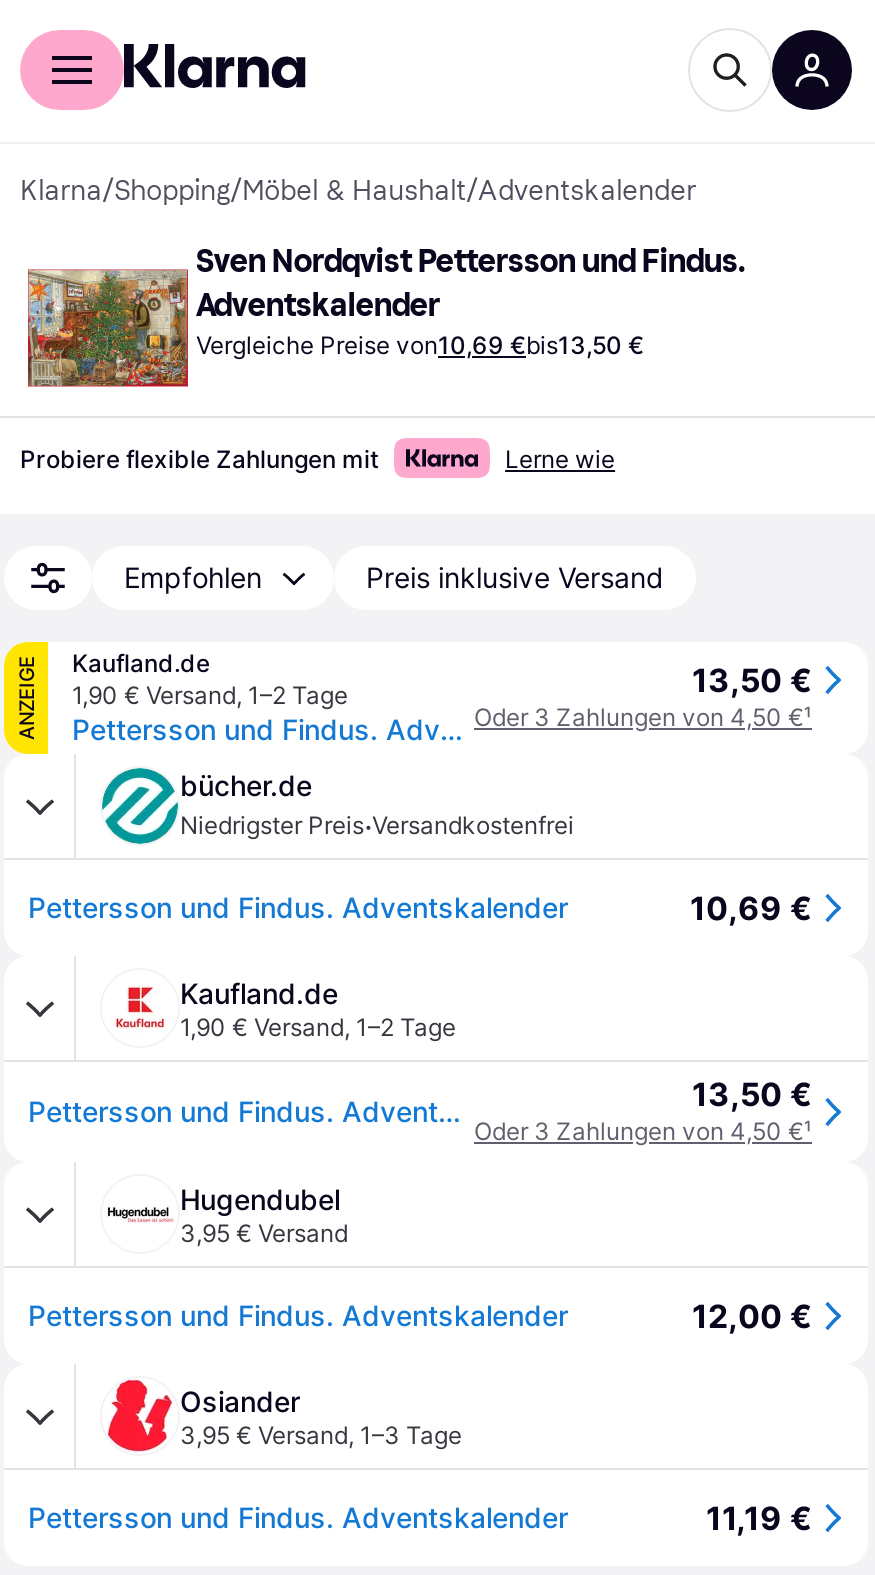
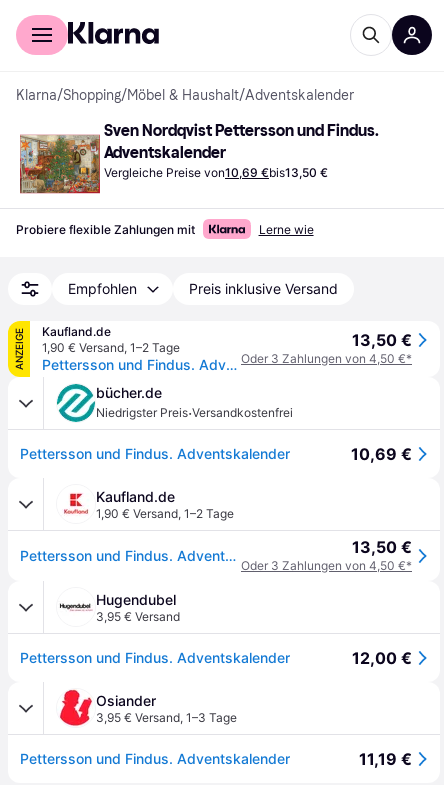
[474,702,812,732] Oder 3 Zahlungen von 4,50 €¹ -> [241,351,412,366] Oder 3 Zahlungen von 4,50 €*
[474,1116,812,1146] Oder 3 Zahlungen von 4,50 €¹ -> [241,558,412,573] Oder 3 Zahlungen von 4,50 €*

